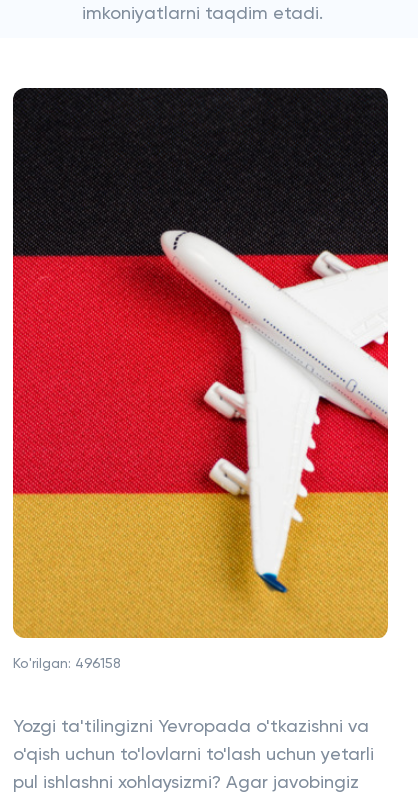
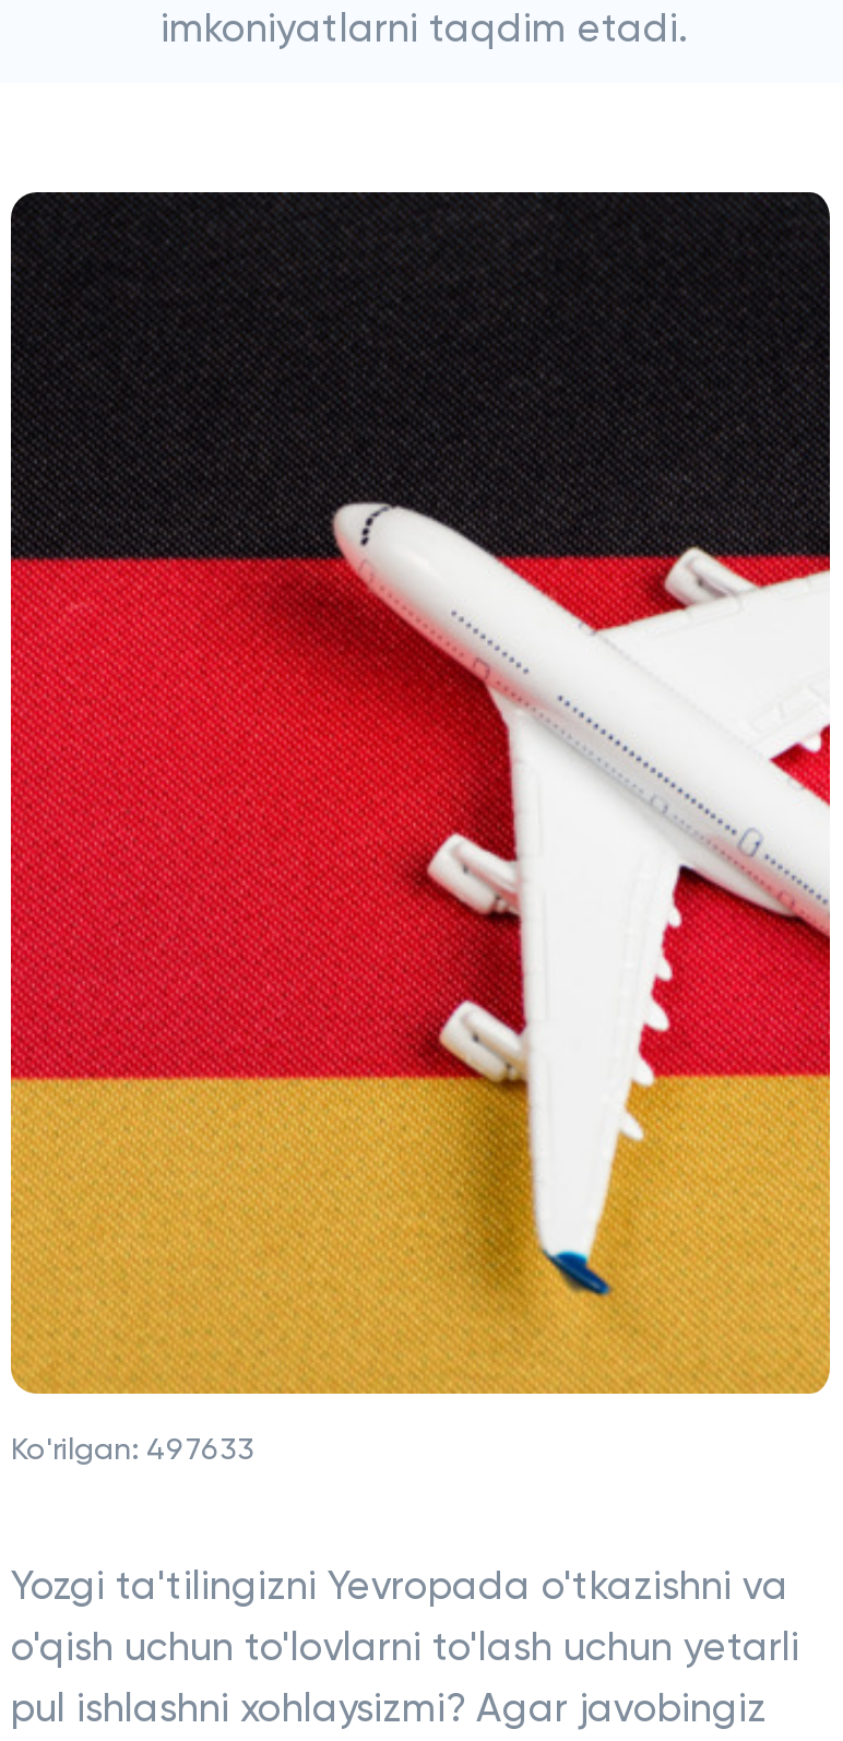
[13,657,121,671] Ko'rilgan: 496158 -> [11,1435,256,1466] Ko'rilgan: 497633

